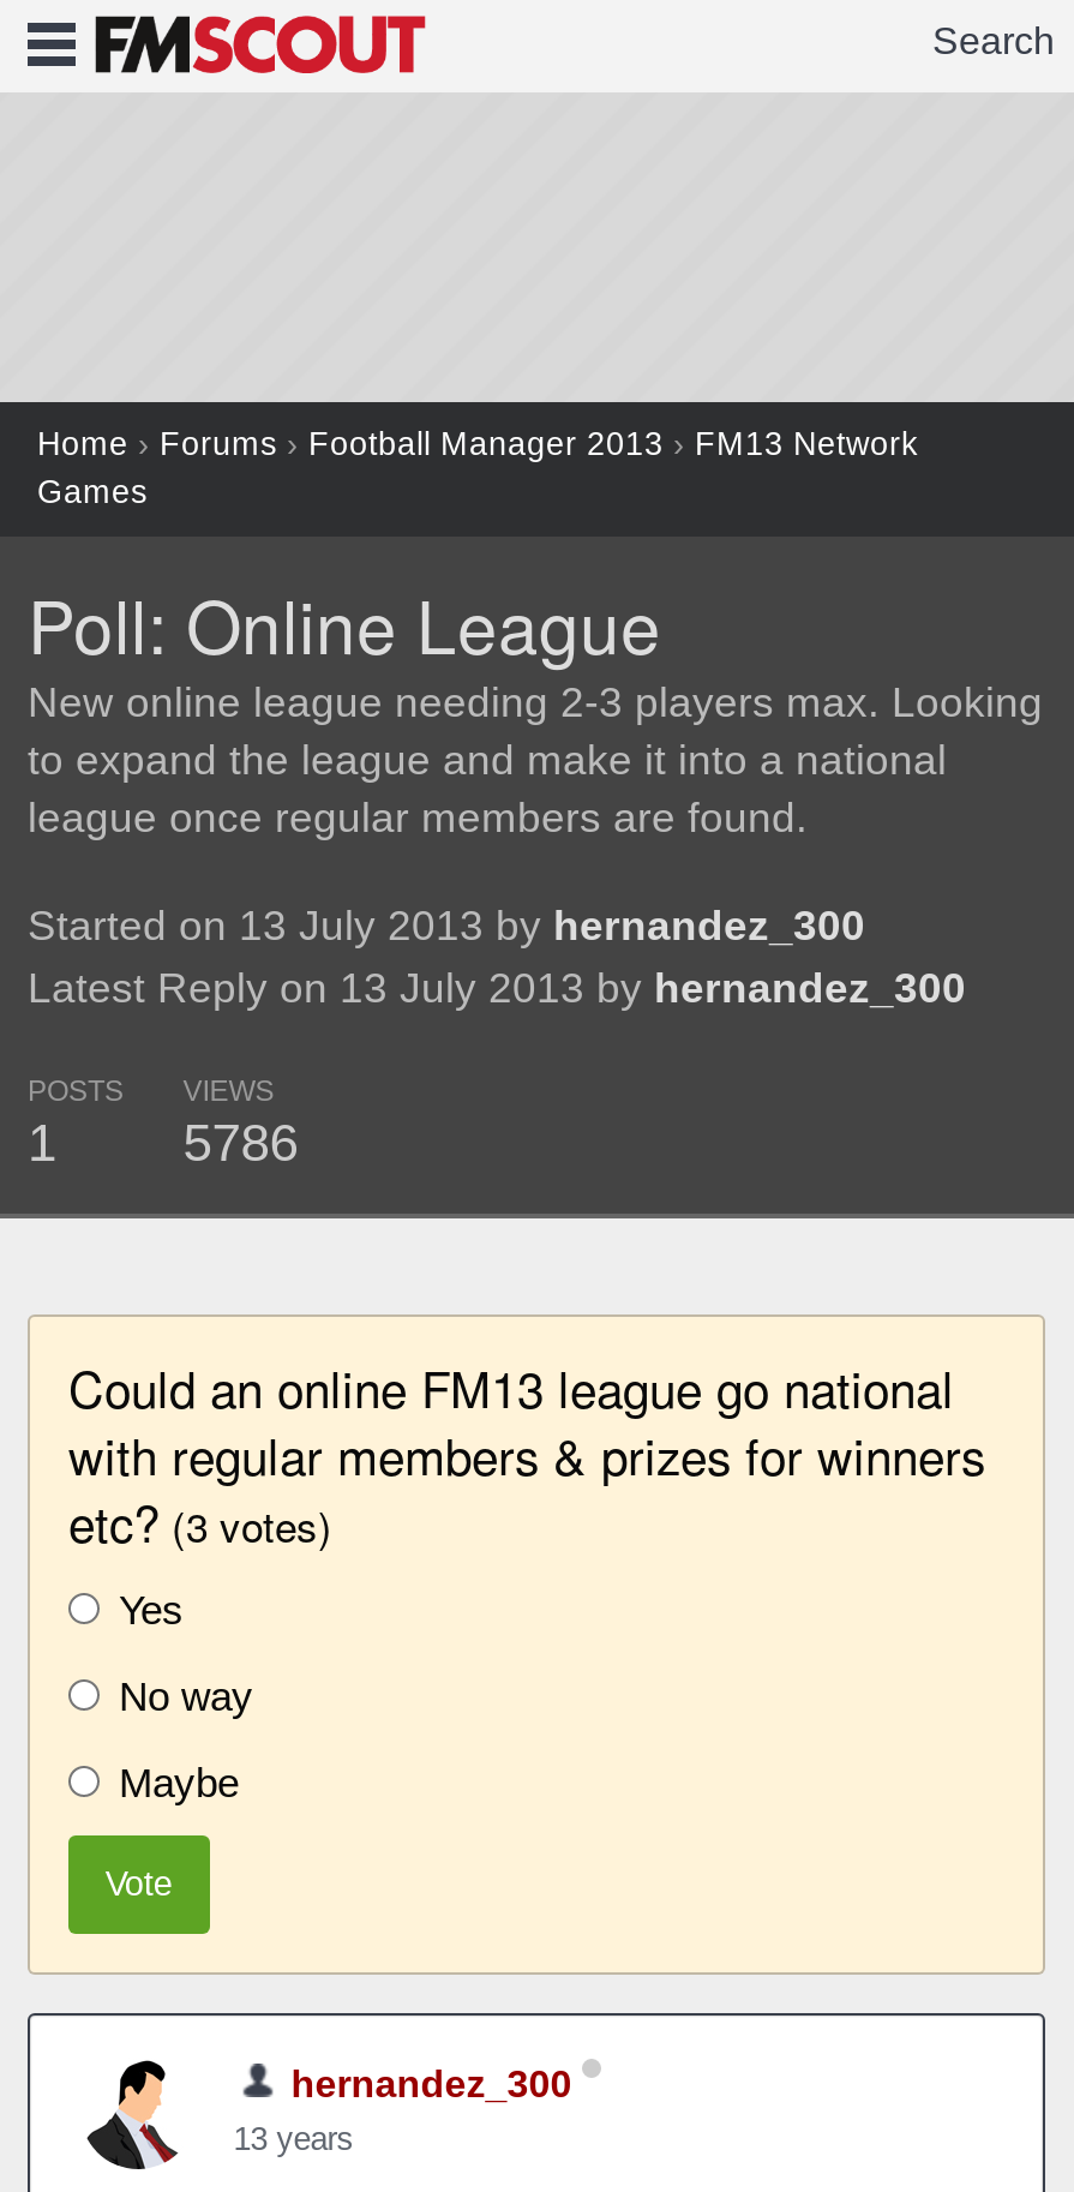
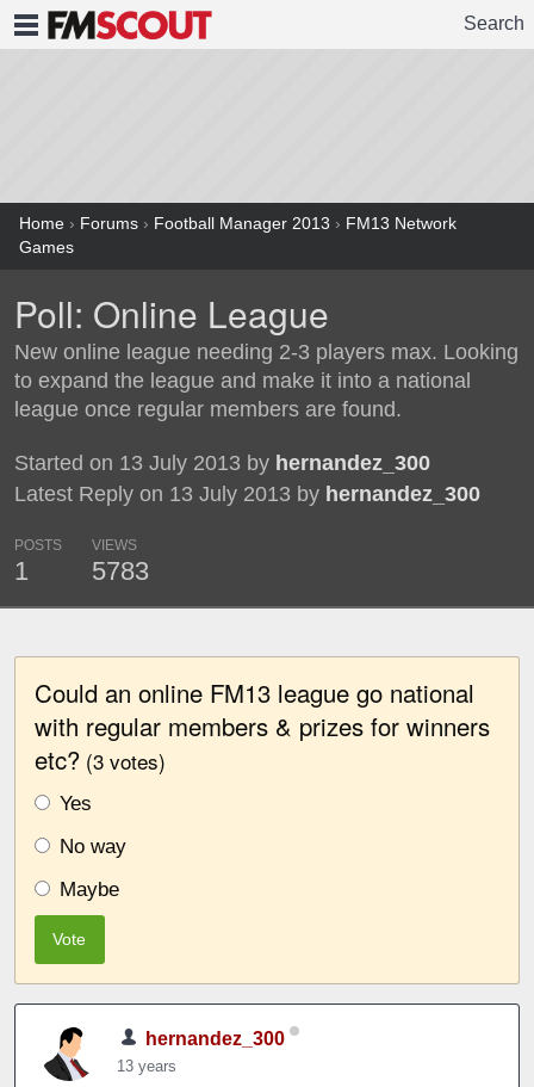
[183,1113,298,1173] 5786 -> [92,556,149,586] 5783

